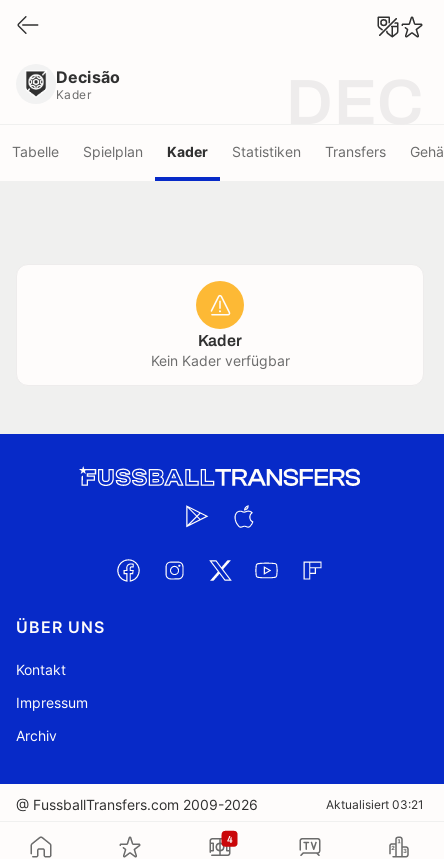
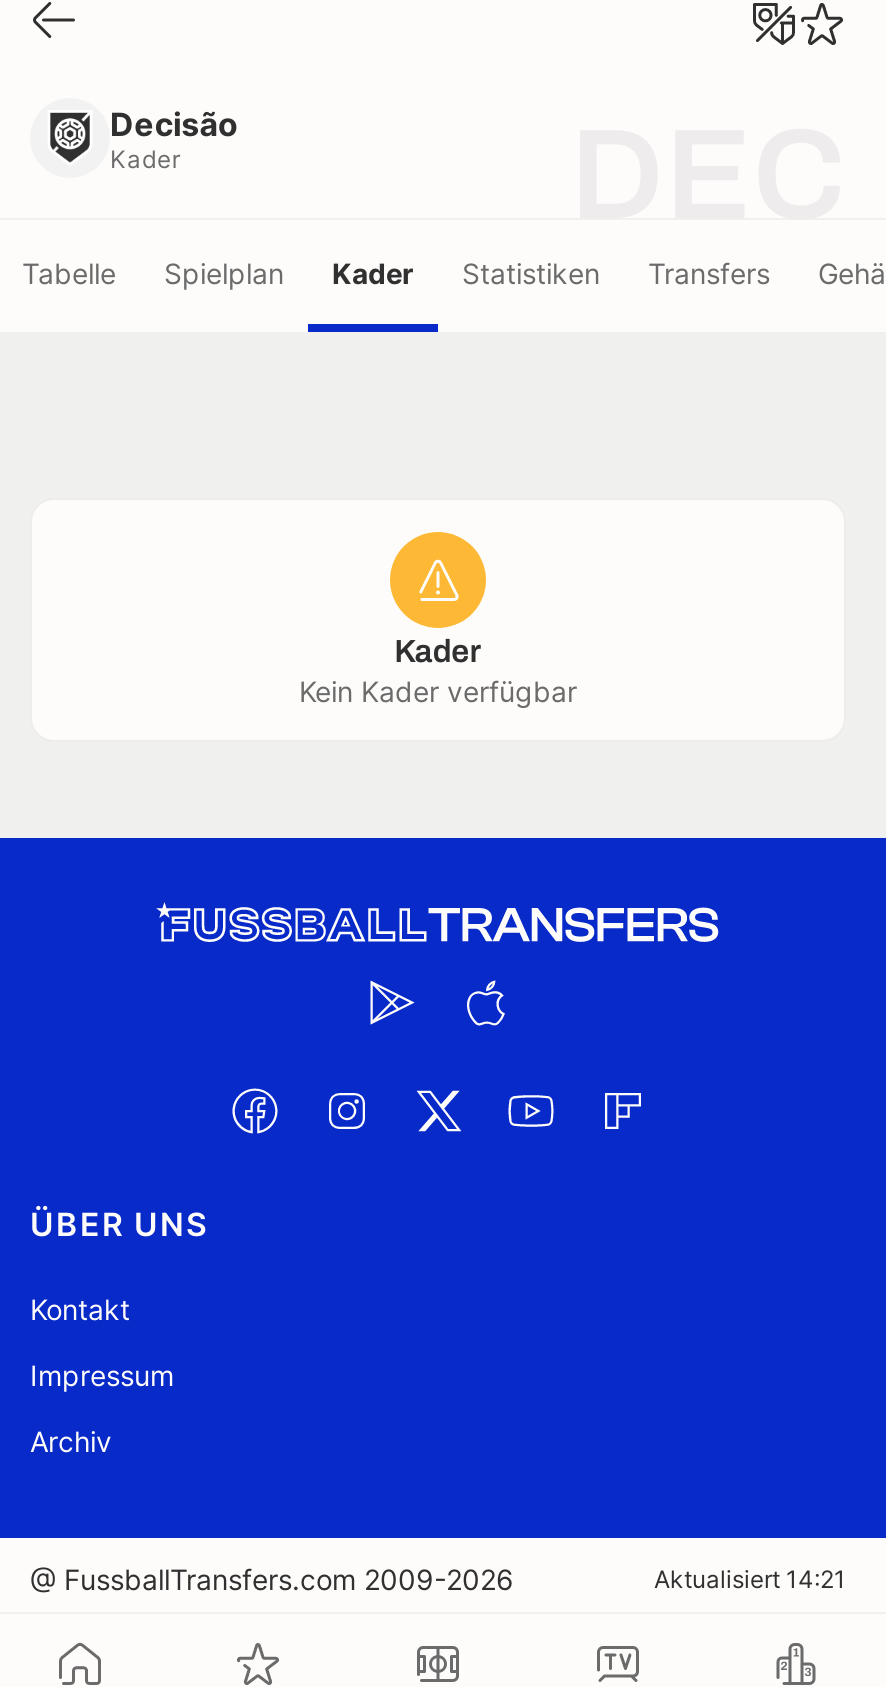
[326,797,424,812] Aktualisiert 03:21 -> [654,1564,846,1594] Aktualisiert 14:21
[226,833,233,844] 4 -> none

